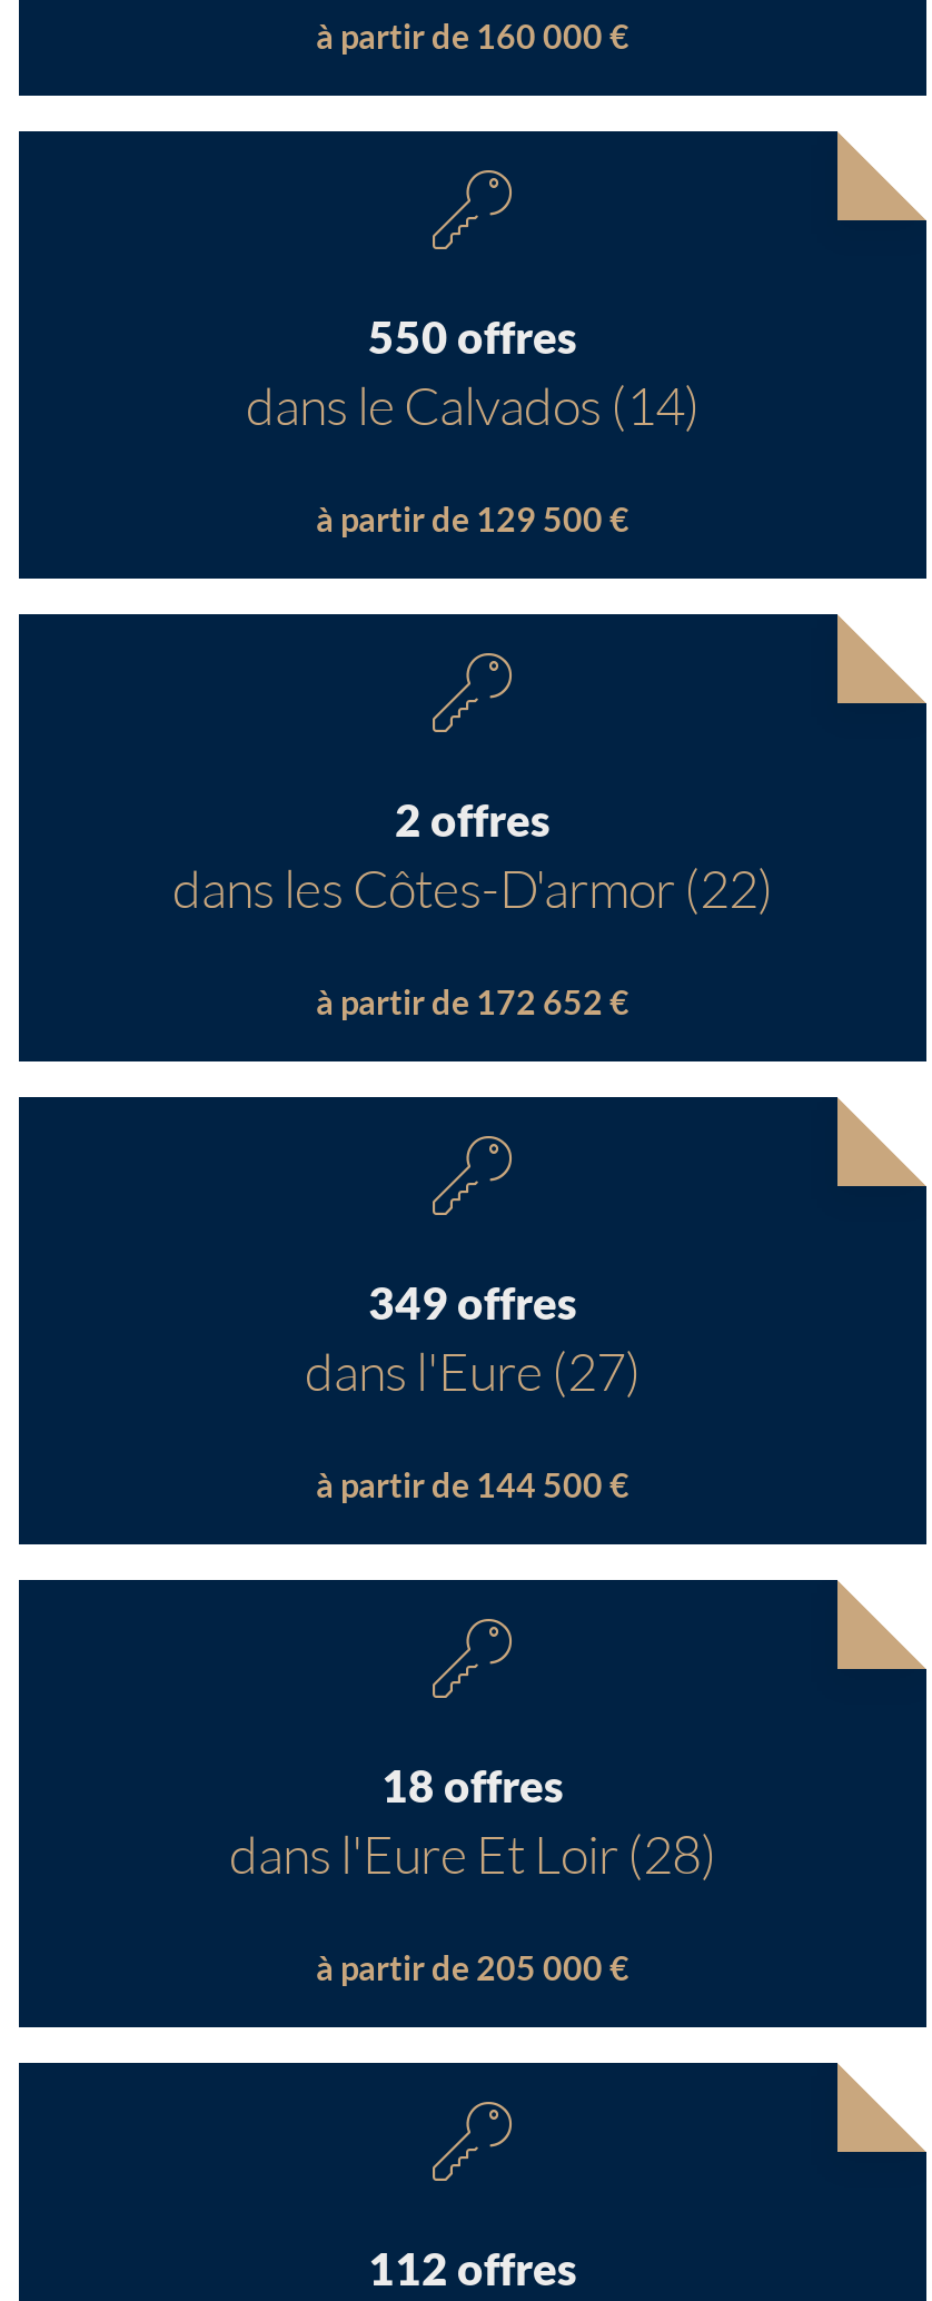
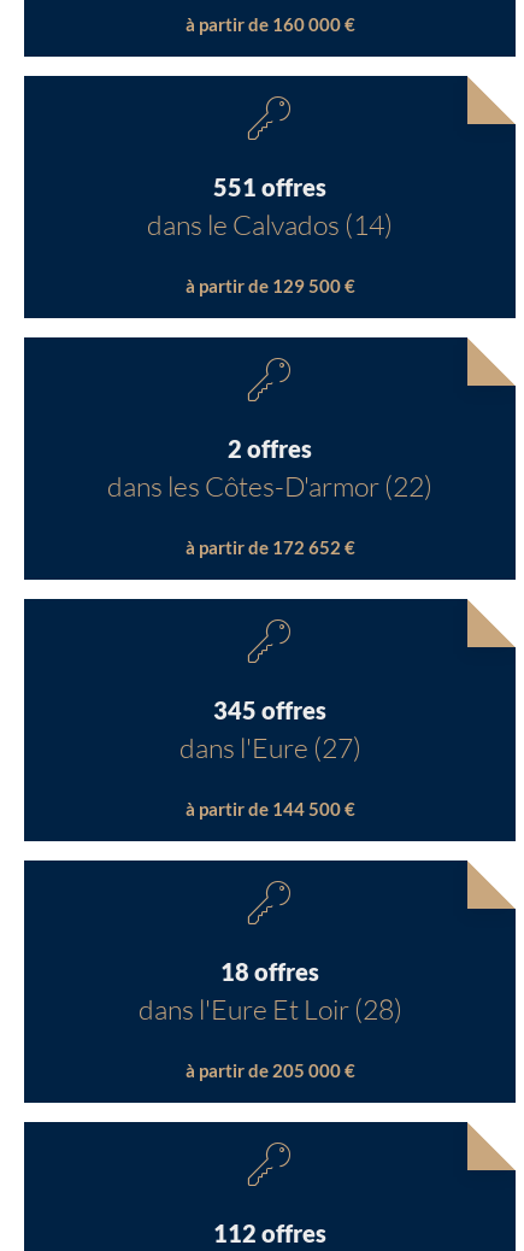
[368,308,577,362] 550 offres -> [213,172,326,201] 551 offres
[368,1274,577,1327] 349 offres -> [213,695,326,724] 345 offres

